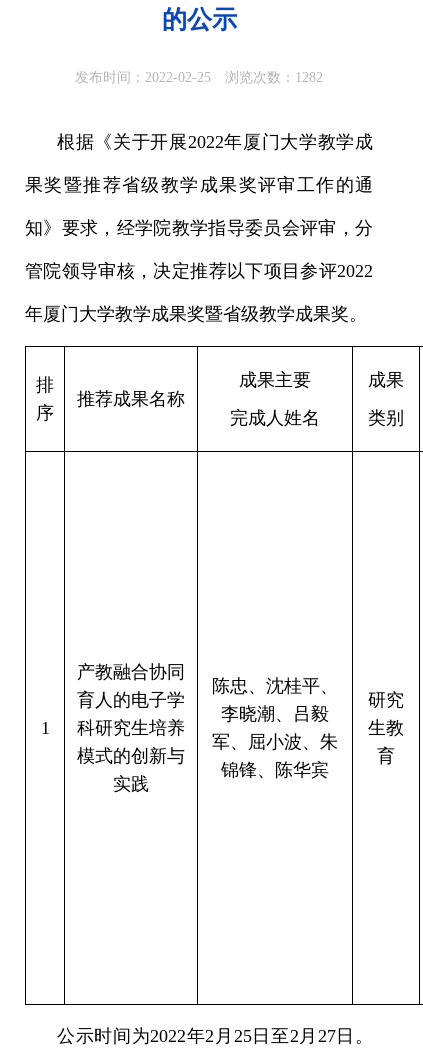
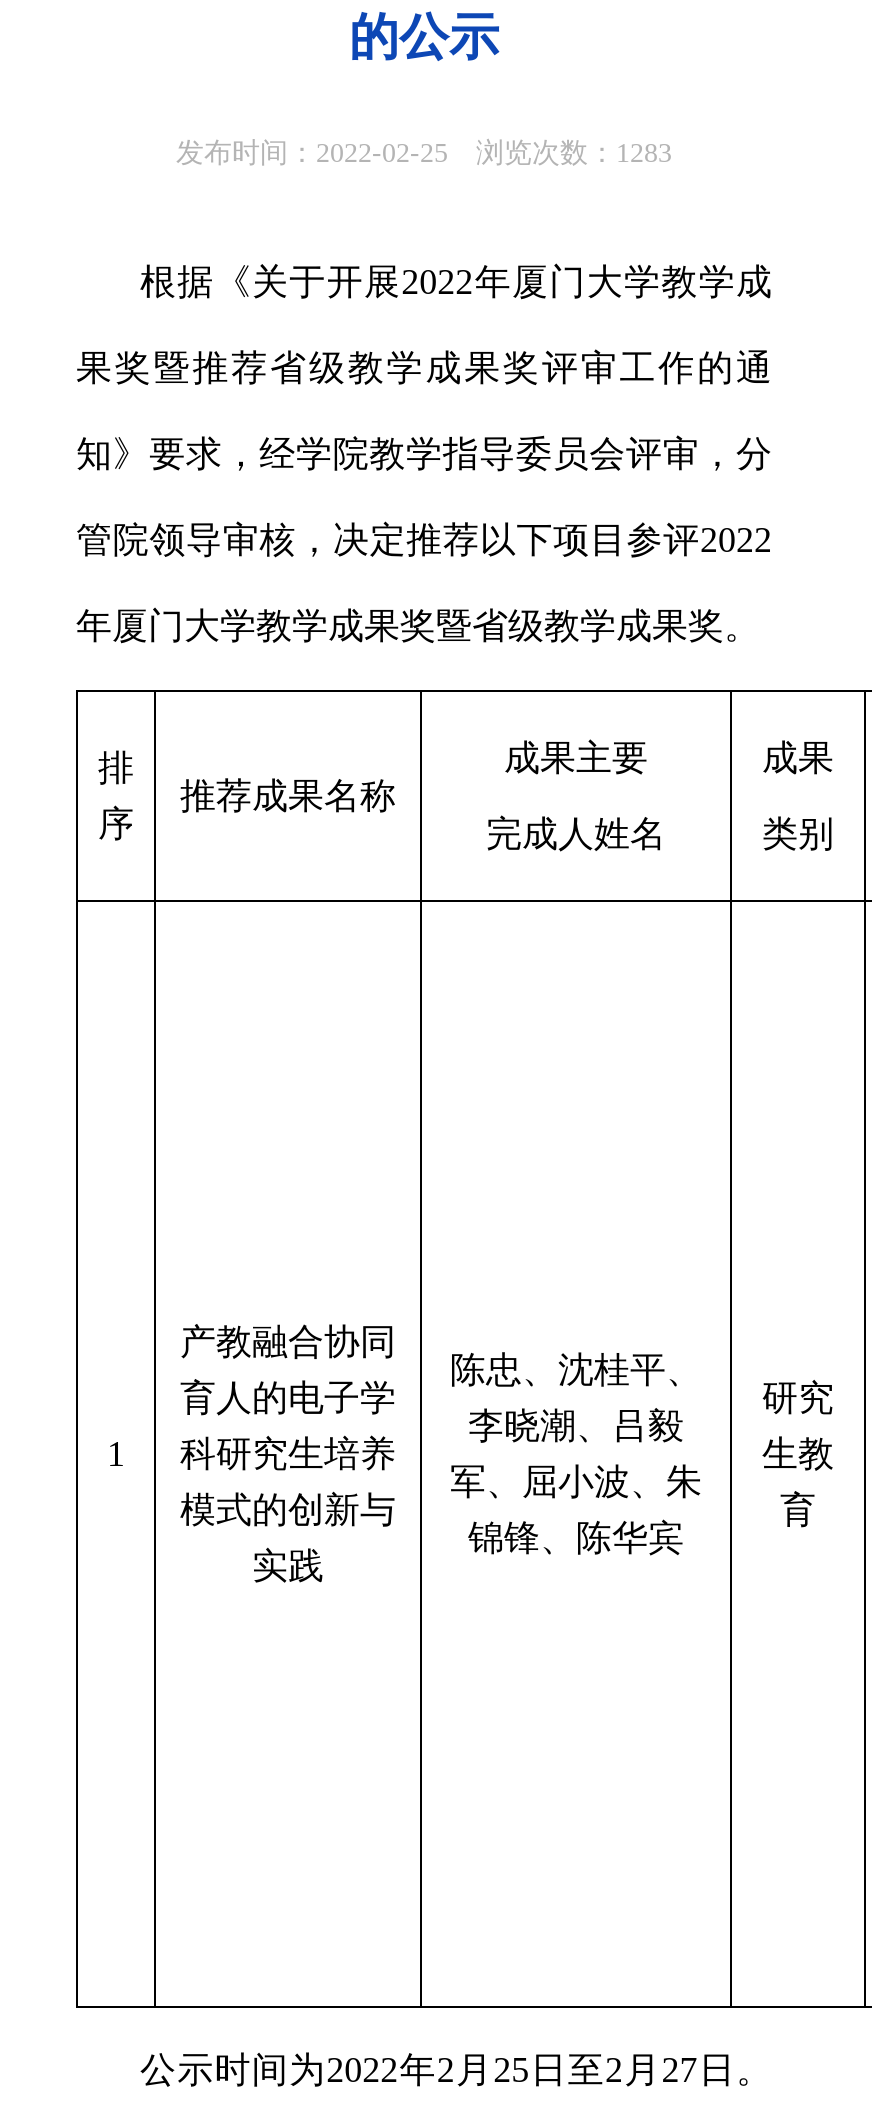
[75,70,323,85] 发布时间：2022-02-25 浏览次数：1282 -> [176,138,672,168] 发布时间：2022-02-25 浏览次数：1283

